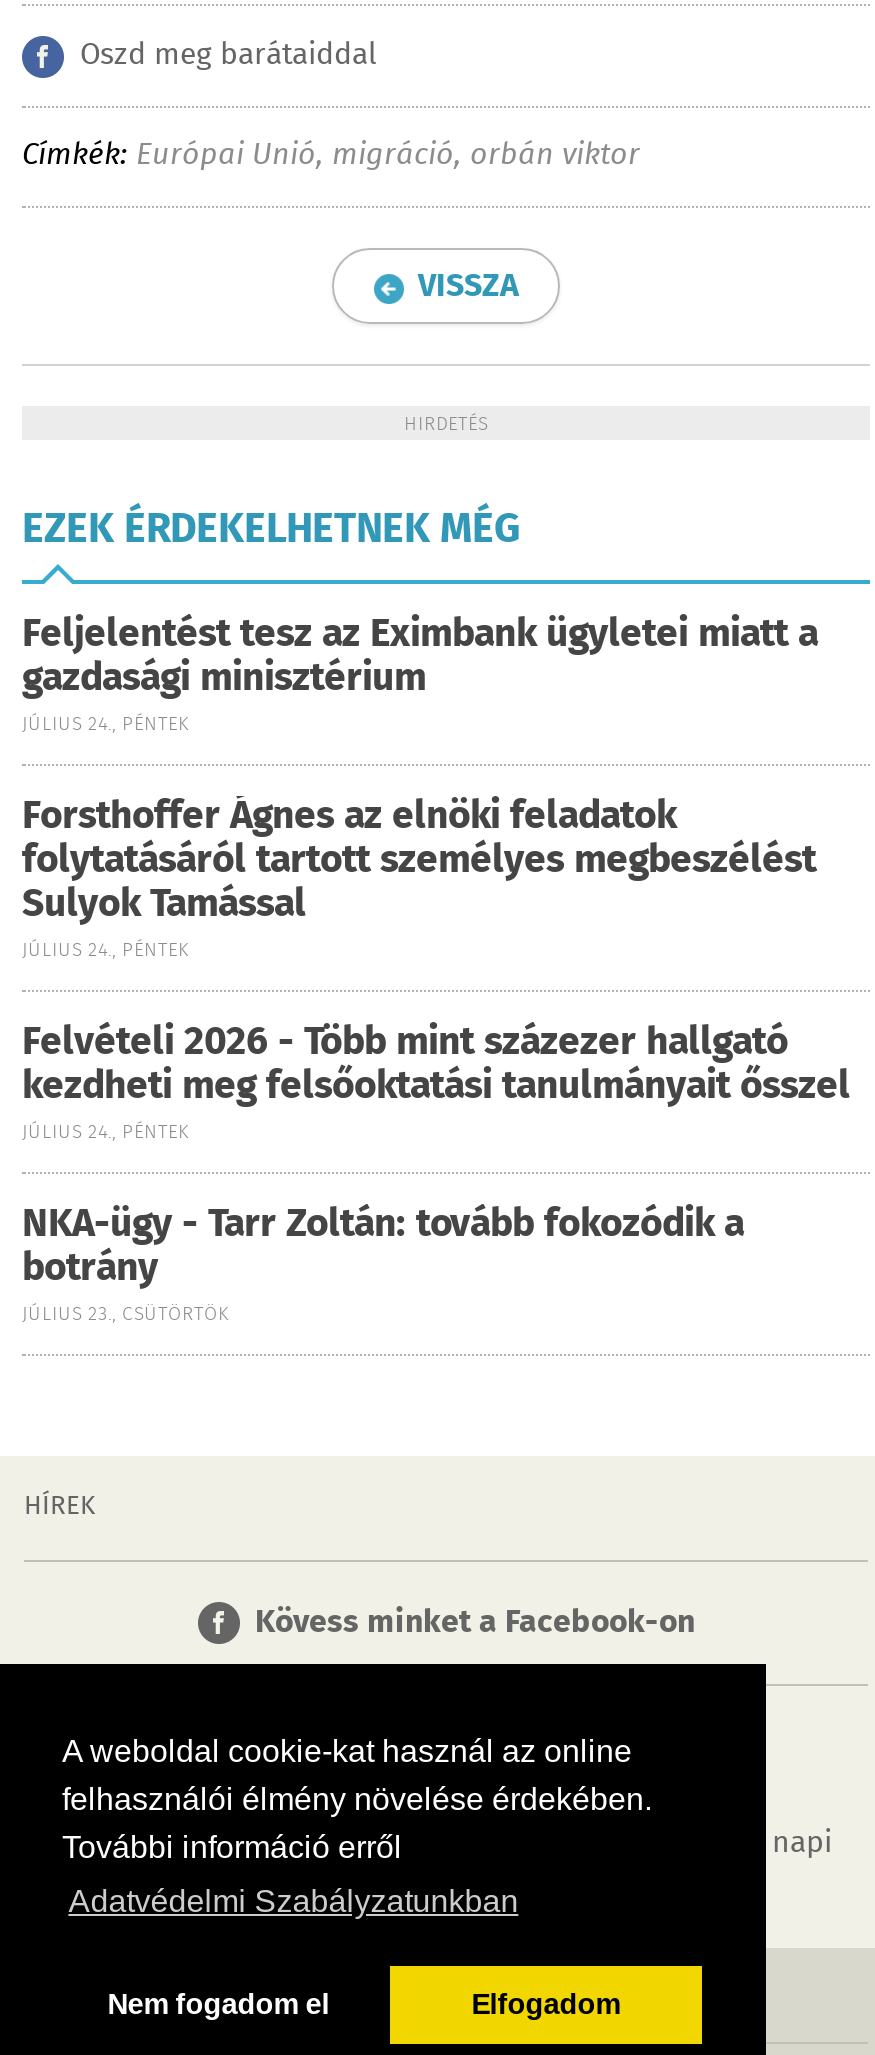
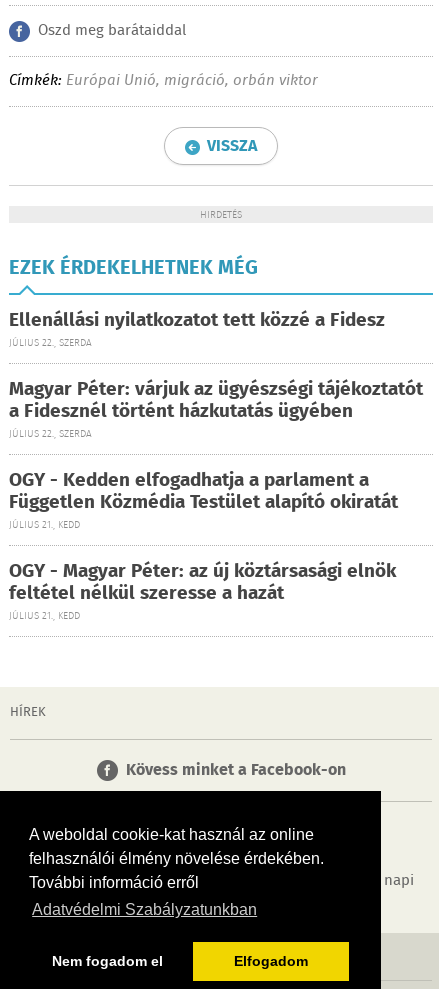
[22,606,818,740] Feljelentést tesz az Eximbank ügyletei miatt a | gazdasági minisztérium | JÚLIUS 24., PÉNTEK -> [9,306,385,351] Ellenállási nyilatkozatot tett közzé a Fidesz | JÚLIUS 22., SZERDA
[22,788,816,966] Forsthoffer Ágnes az elnöki feladatok | folytatásáról tartott személyes megbeszélést | Sulyok Tamással | JÚLIUS 24., PÉNTEK -> [9,375,423,442] Magyar Péter: várjuk az ügyészségi tájékoztatót | a Fidesznél történt házkutatás ügyében | JÚLIUS 22., SZERDA
[22,1014,850,1148] Felvételi 2026 - Több mint százezer hallgató | kezdheti meg felsőoktatási tanulmányait ősszel | JÚLIUS 24., PÉNTEK -> [9,466,398,533] OGY - Kedden elfogadhatja a parlament a | Független Közmédia Testület alapító okiratát | JÚLIUS 21., KEDD
[22,1196,744,1330] NKA-ügy - Tarr Zoltán: tovább fokozódik a | botrány | JÚLIUS 23., CSÜTÖRTÖK -> [9,557,396,624] OGY - Magyar Péter: az új köztársasági elnök | feltétel nélkül szeresse a hazát | JÚLIUS 21., KEDD

